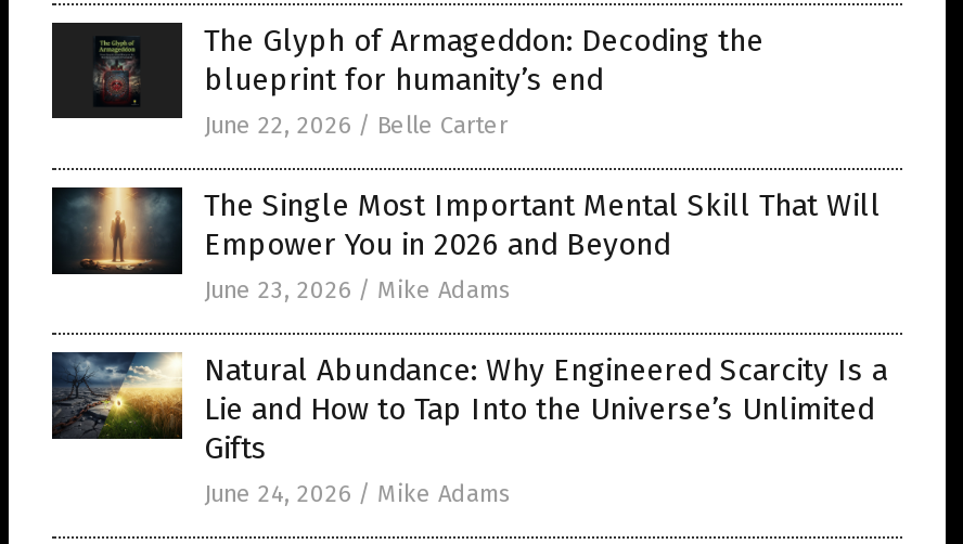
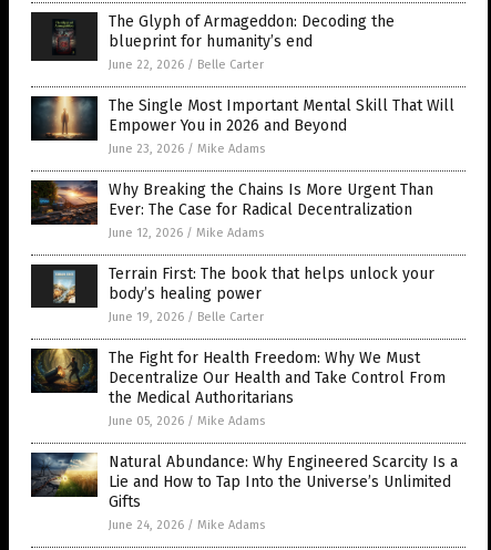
none -> [30,263,93,309] [image]
none -> [31,180,446,428] [image] | Why Breaking the Chains Is More Urgent Than | Ever: The Case for Radical Decentralization | June 12, 2026 / Mike Adams | Terrain First: The book that helps unlock your | body’s healing power | June 19, 2026 / Belle Carter | The Fight for Health Freedom: Why We Must | Decentralize Our Health and Take Control From | the Medical Authoritarians | June 05, 2026 / Mike Adams

